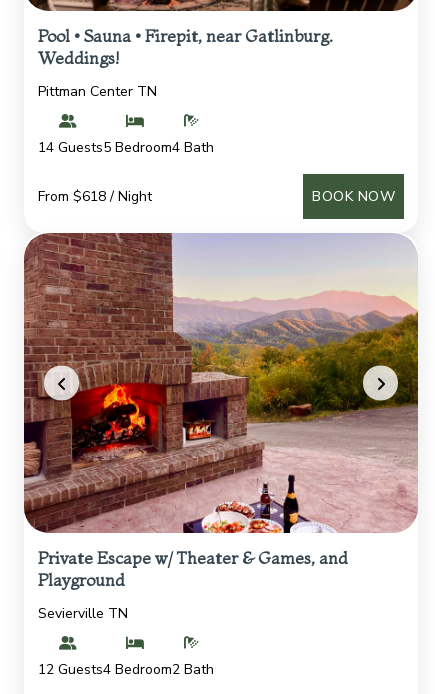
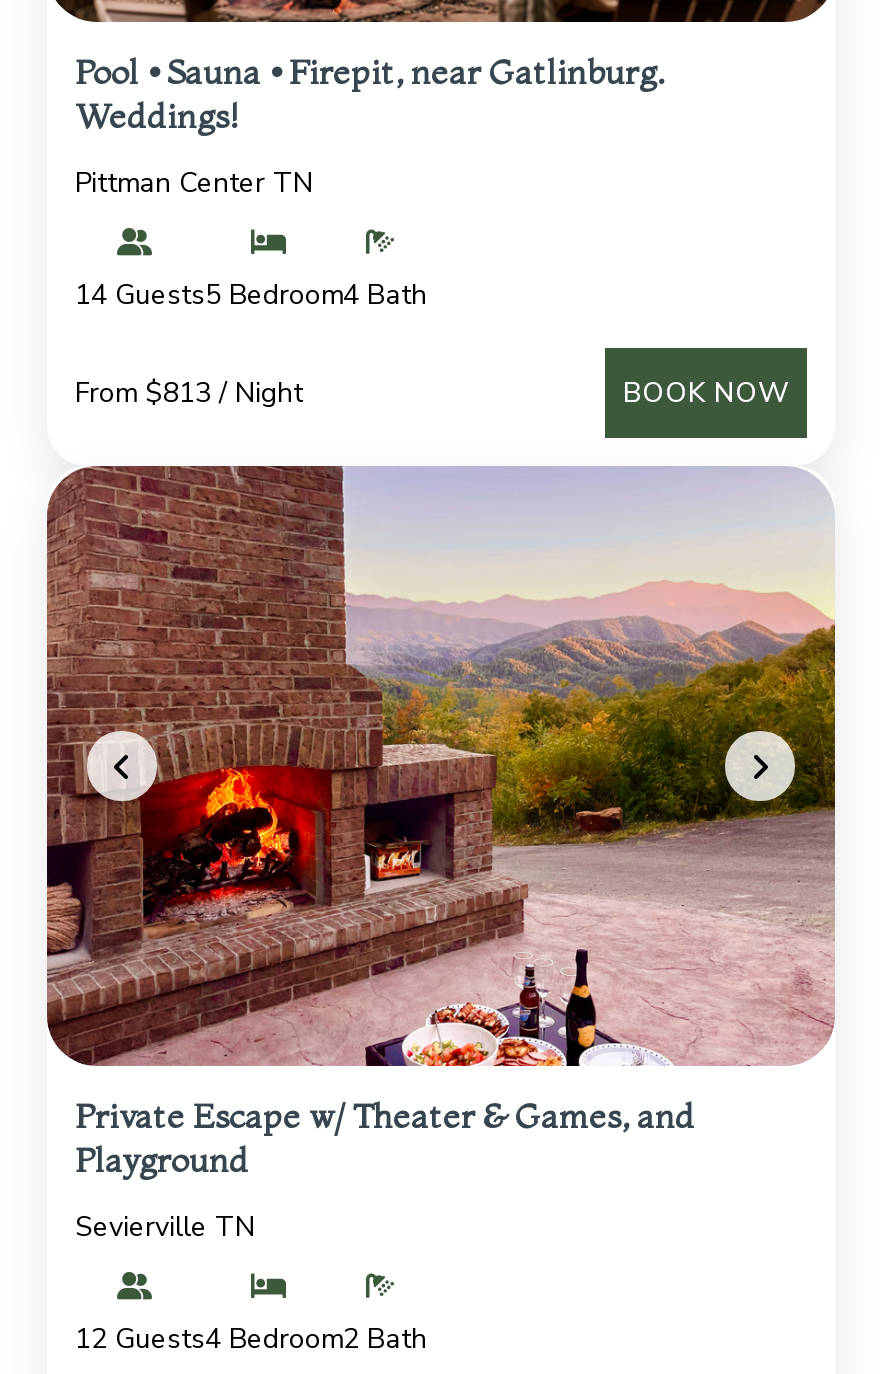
[38,186,152,205] From $618 / Night -> [75,373,303,411] From $813 / Night

